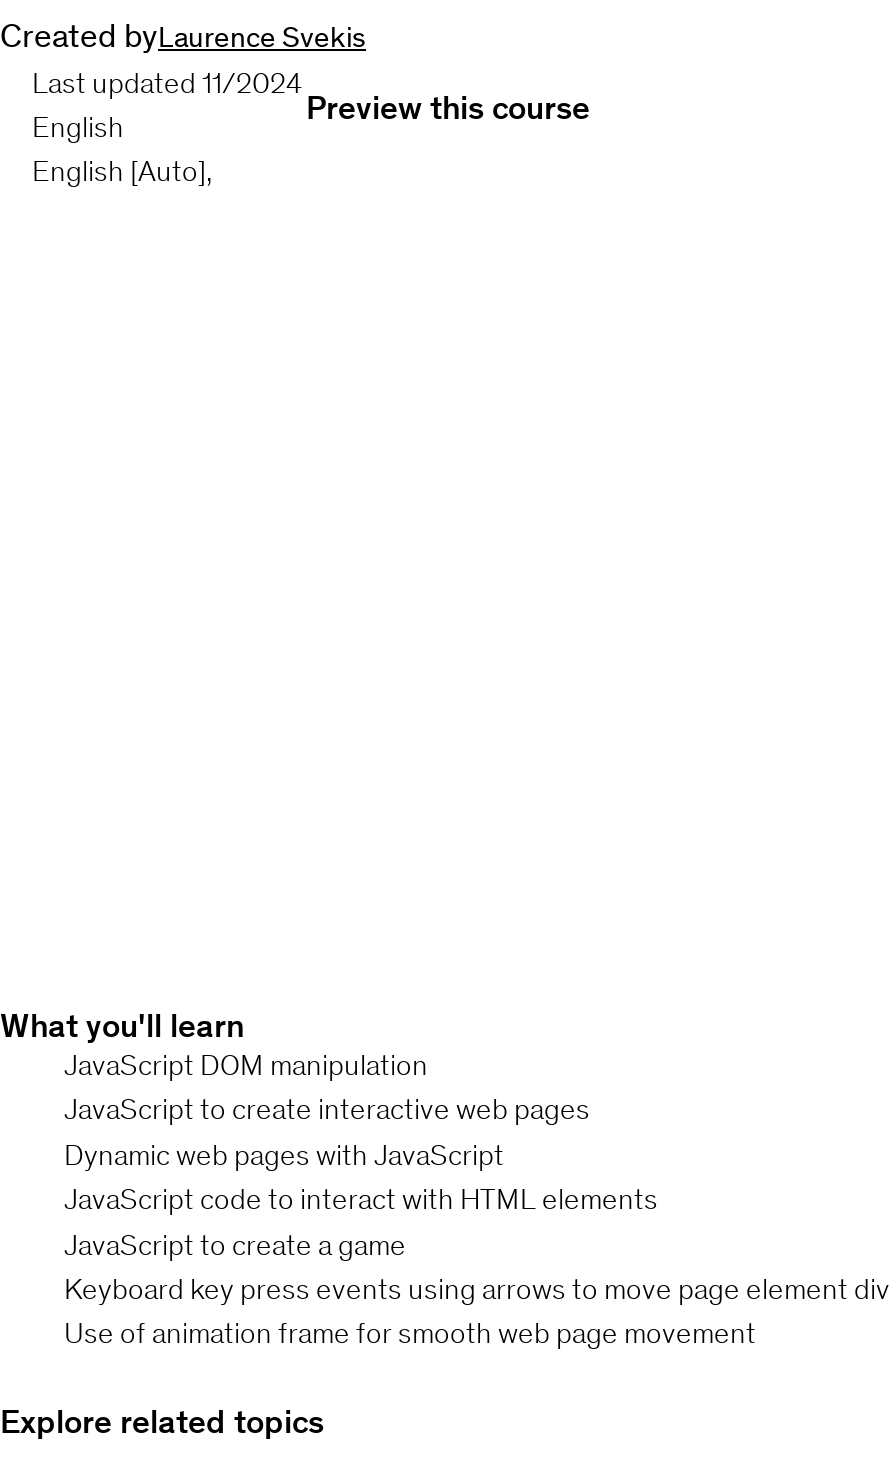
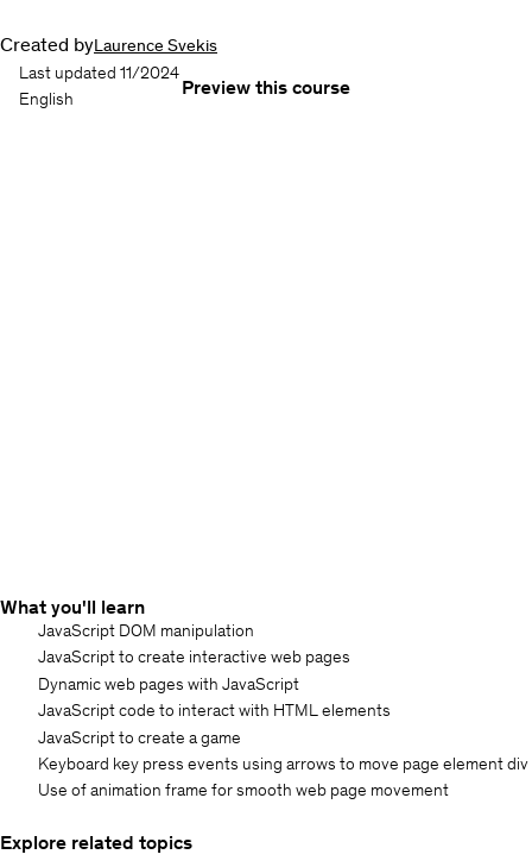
[32,153,212,189] English [Auto], -> none

